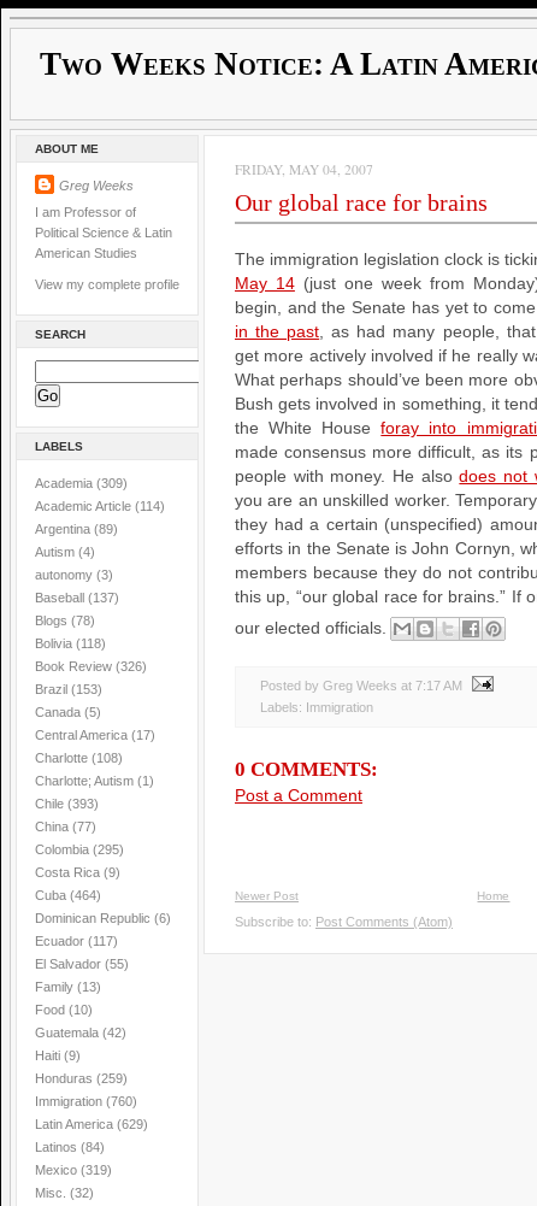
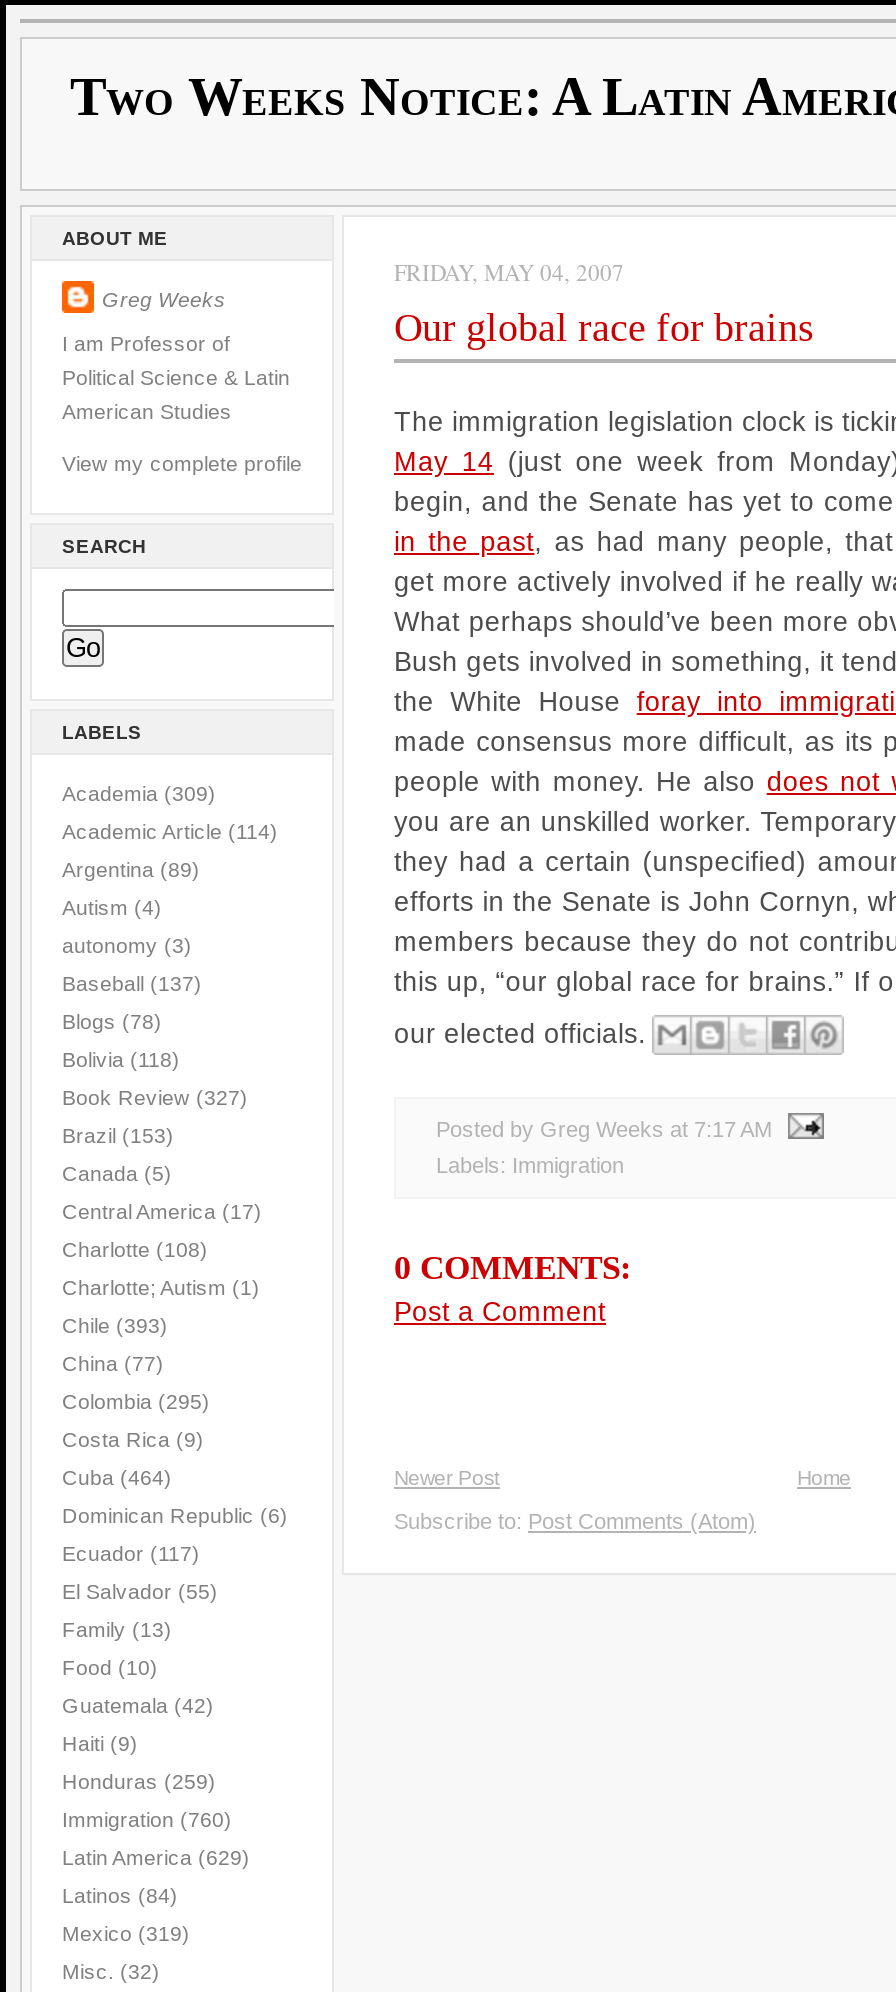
[35,659,147,673] Book Review (326) -> [62,1085,248,1109] Book Review (327)

